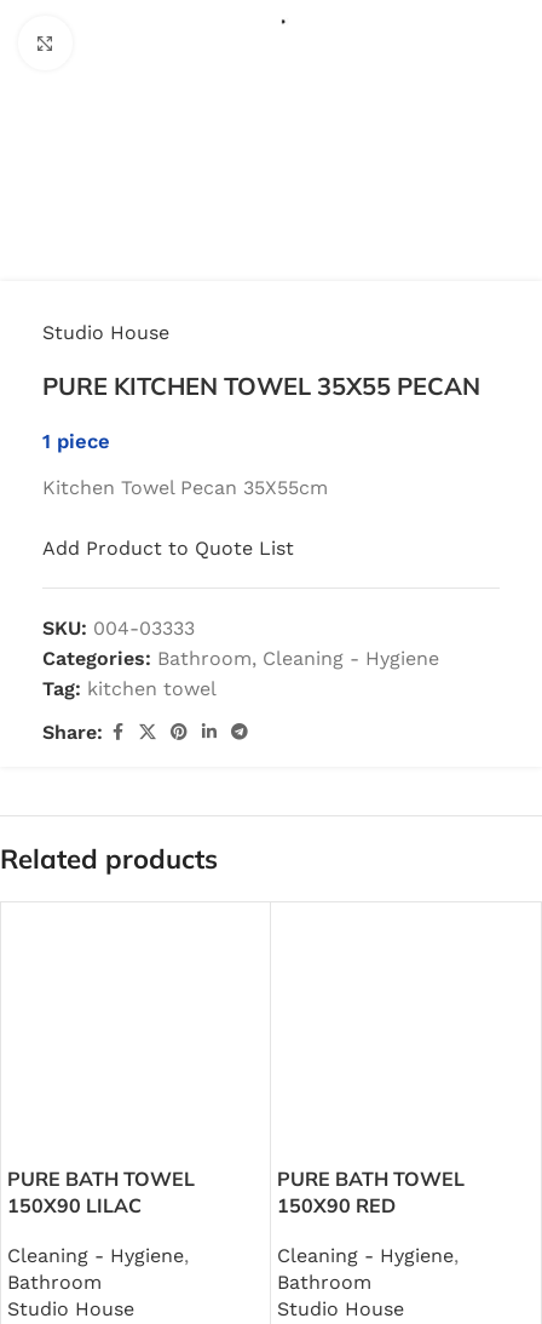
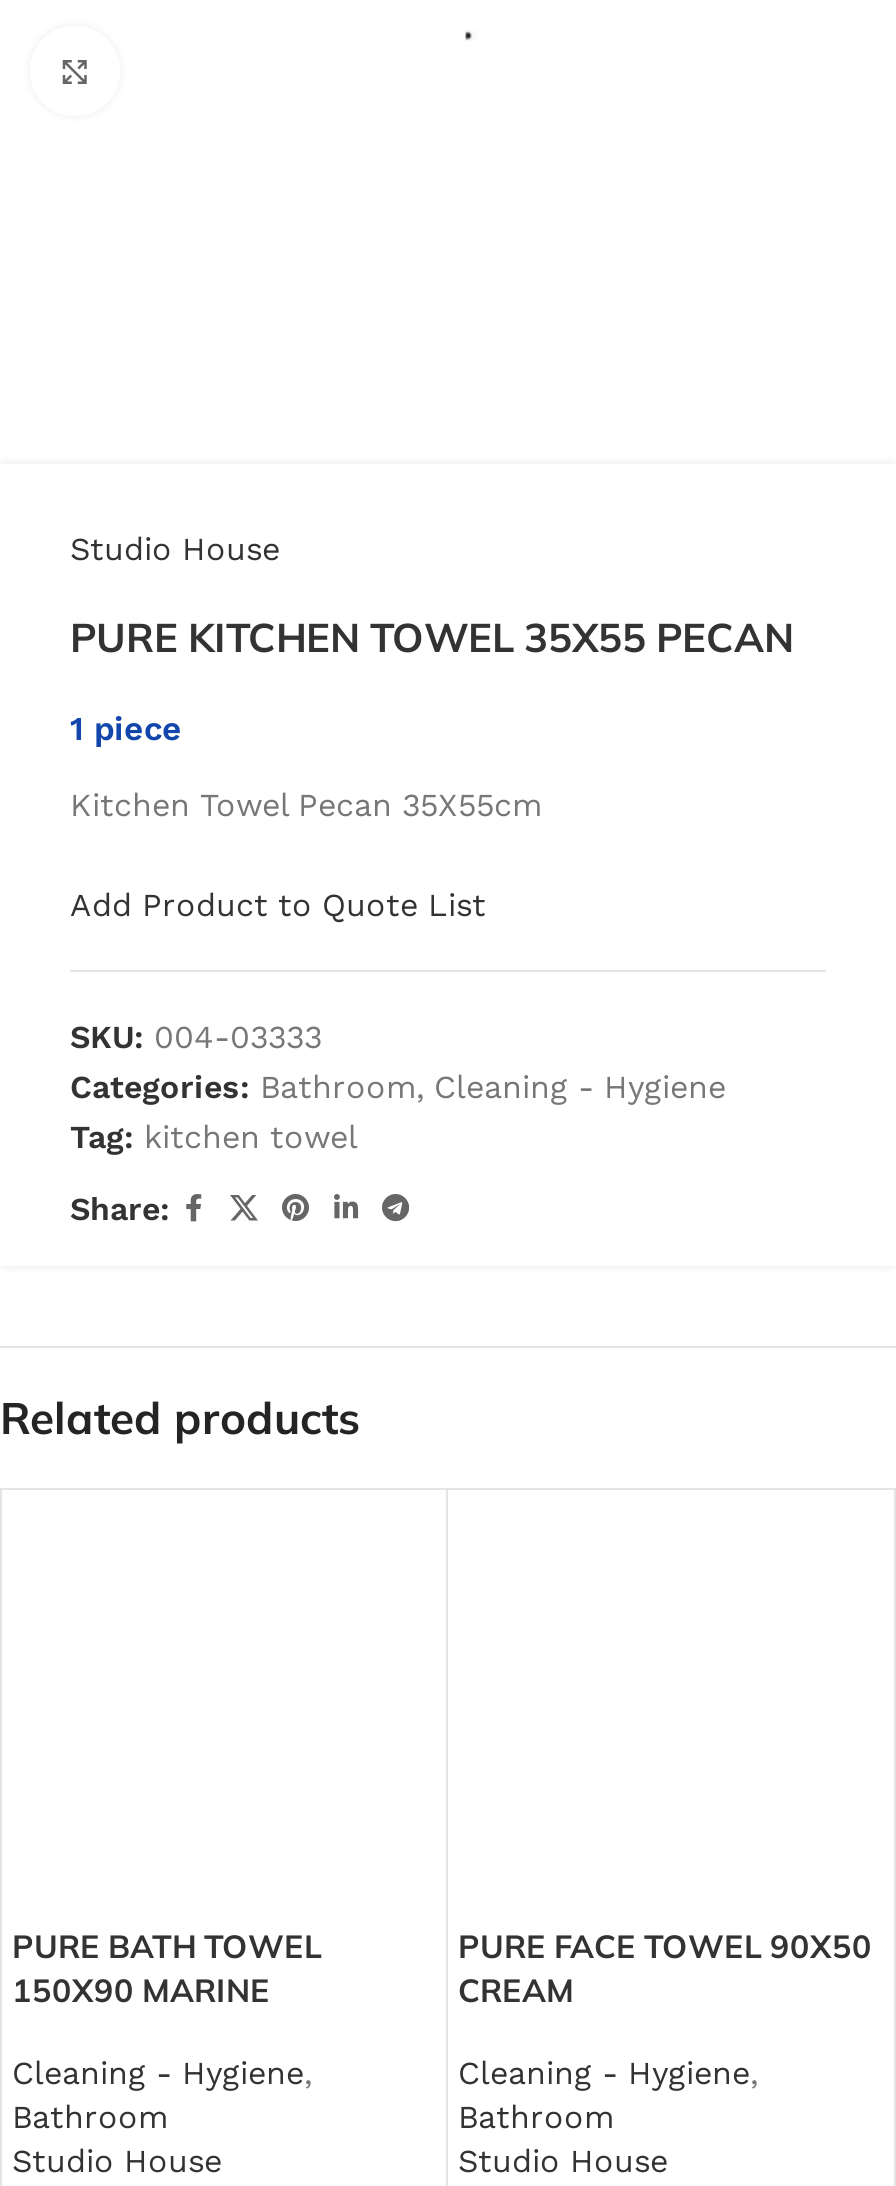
[277,1167,465,1218] PURE BATH TOWEL | 150X90 RED -> [458,1927,872,2011] PURE FACE TOWEL 90X50 | CREAM
[7,1194,142,1218] 150X90 LILAC -> [12,1971,270,2011] 150X90 MARINE

